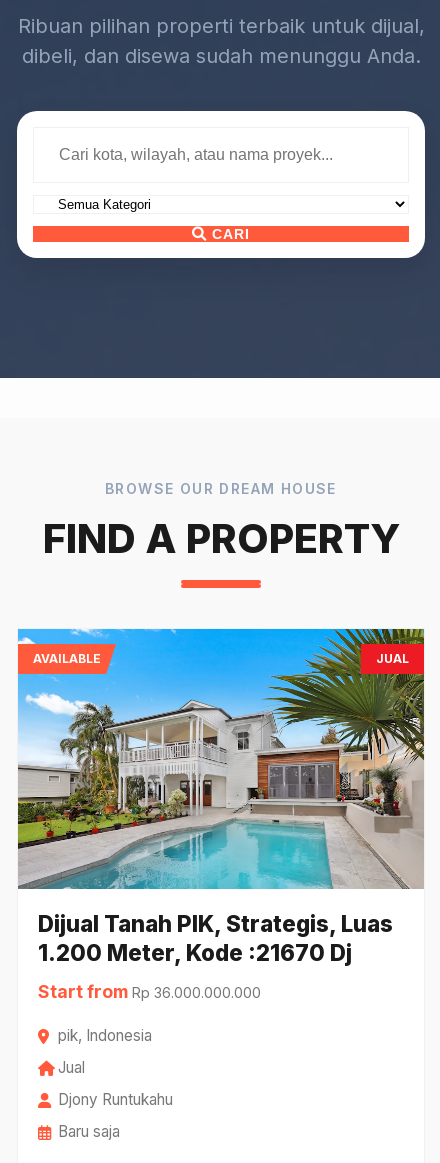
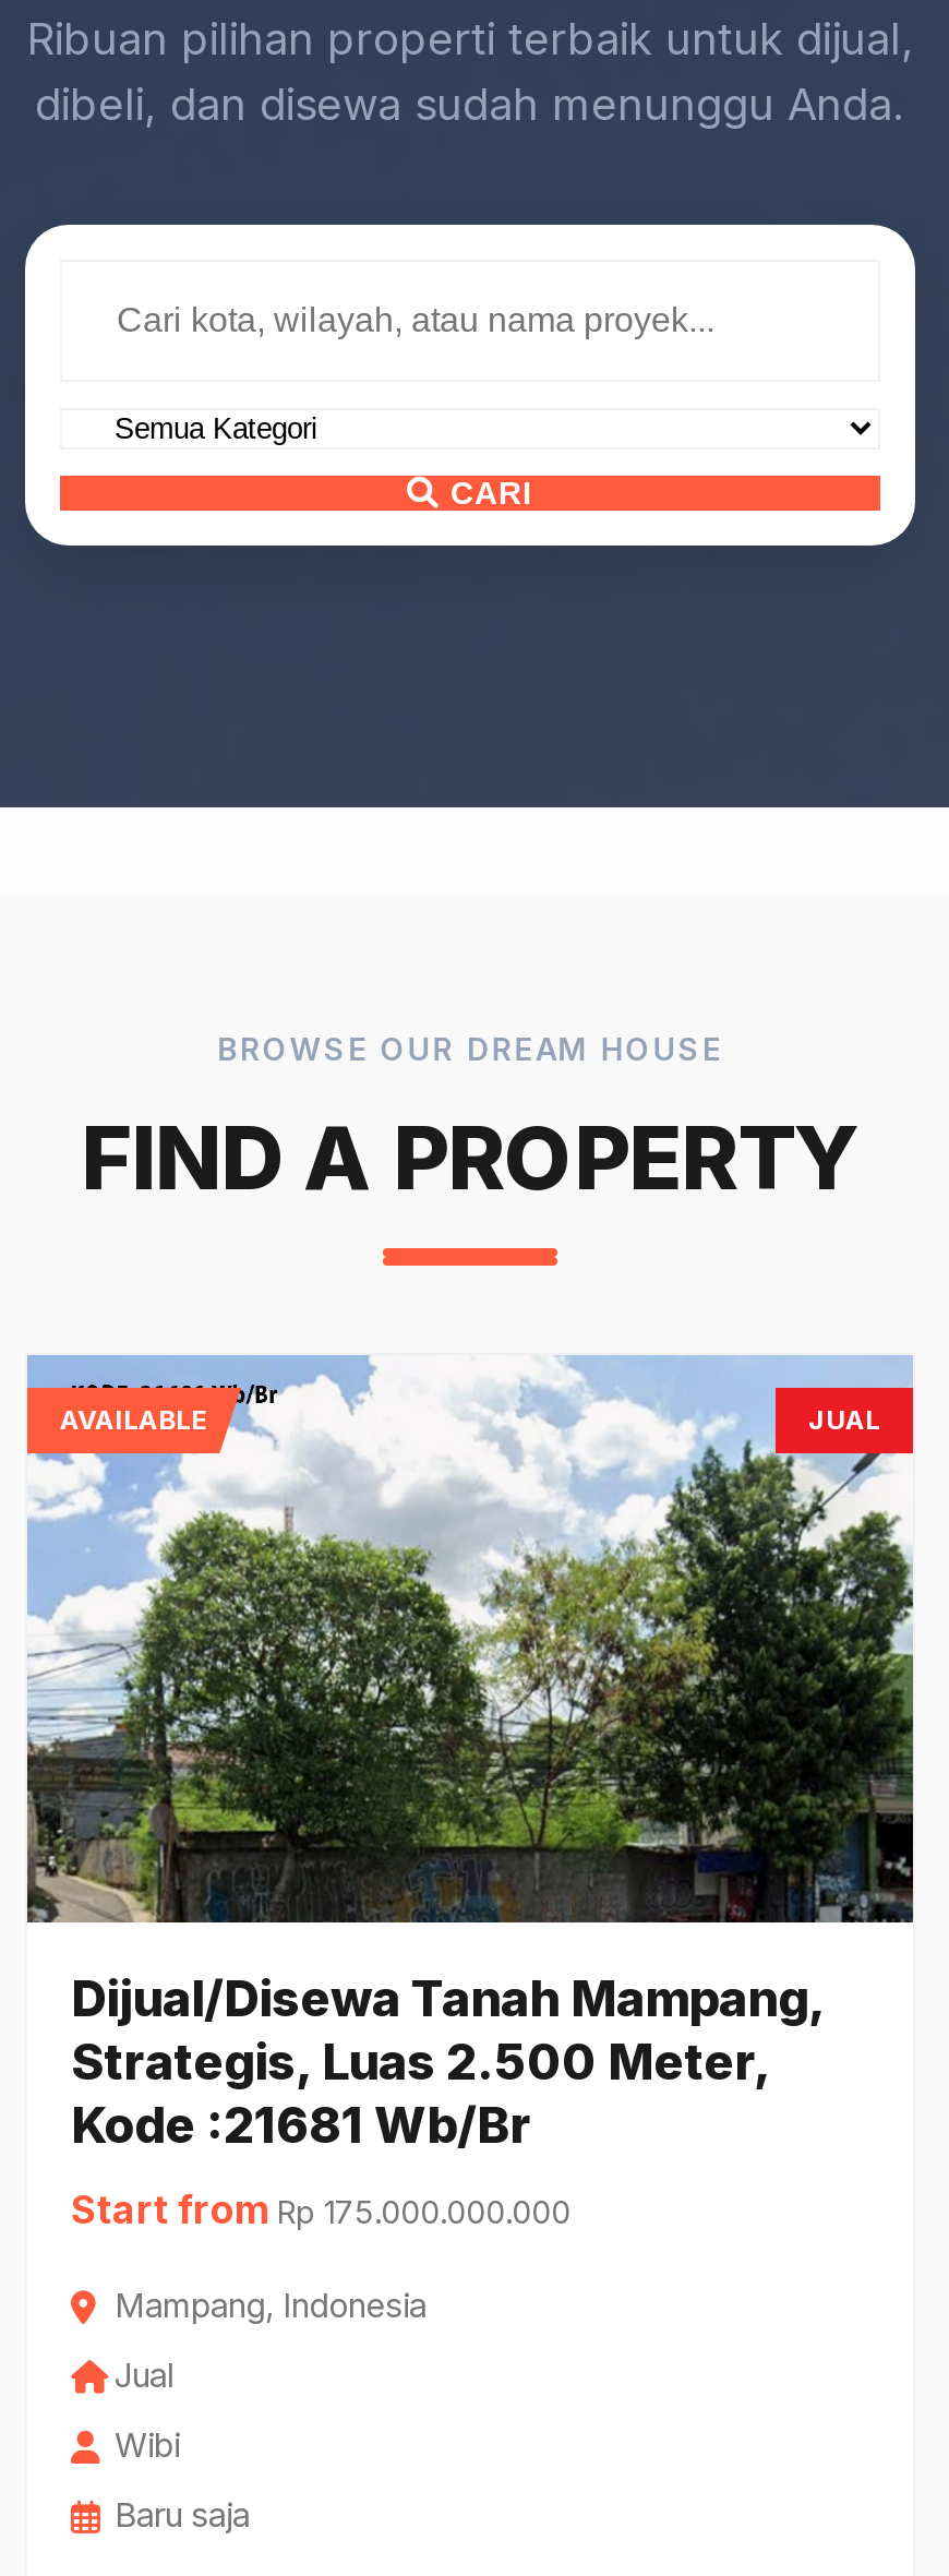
[18,628,425,966] [image] | Dijual Tanah PIK, Strategis, Luas | 1.200 Meter, Kode :21670 Dj -> [27,1355,913,2154] [image] | Dijual/Disewa Tanah Mampang, | Strategis, Luas 2.500 Meter, | Kode :21681 Wb/Br
[38,981,261,1002] Start from Rp 36.000.000.000 -> [71,2186,570,2232] Start from Rp 175.000.000.000
[58,1026,152,1045] pik, Indonesia -> [115,2285,427,2326] Mampang, Indonesia
[58,1090,173,1109] Djony Runtukahu -> [115,2424,180,2466] Wibi

